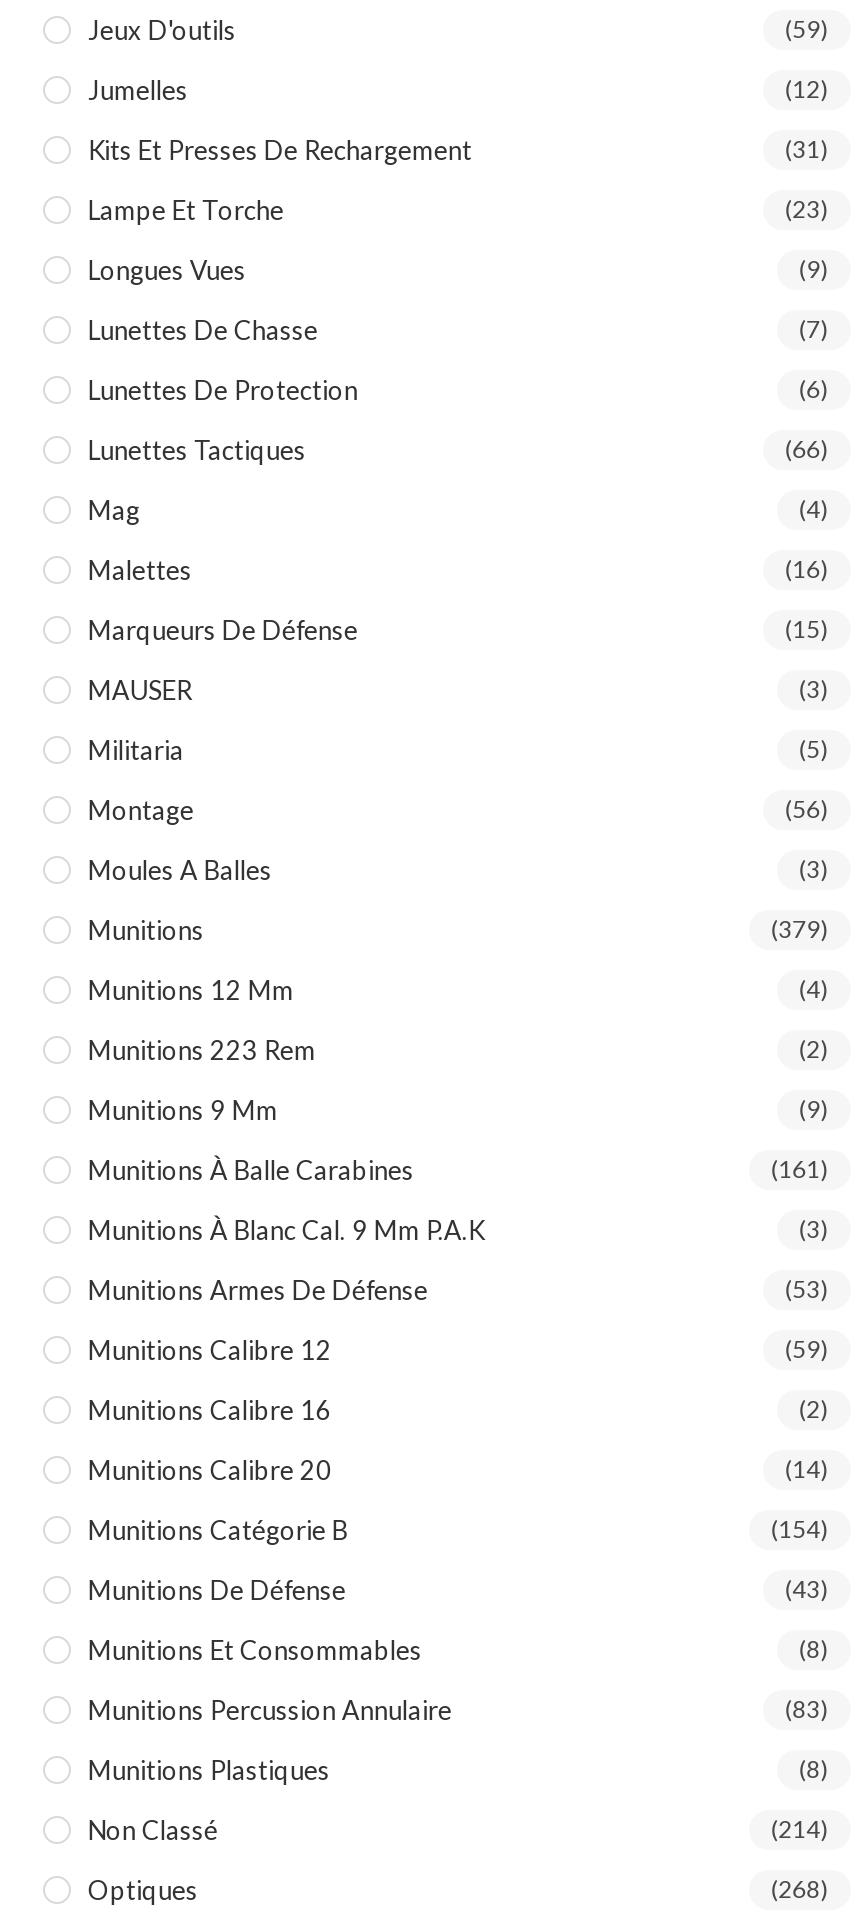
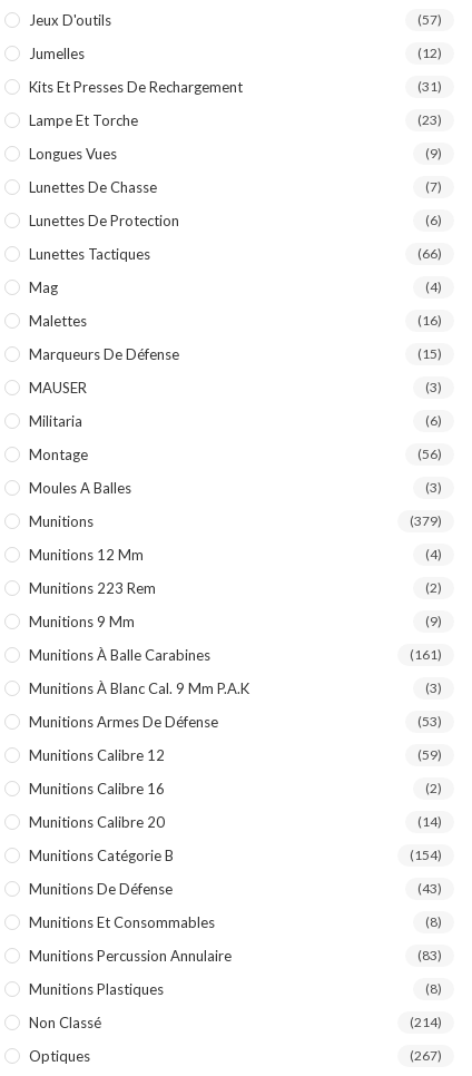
[784,15,828,45] (59) -> [417,11,441,28] (57)
[798,735,828,765] (5) -> [425,412,441,429] (6)
[770,1875,828,1905] (268) -> [409,1047,441,1064] (267)

